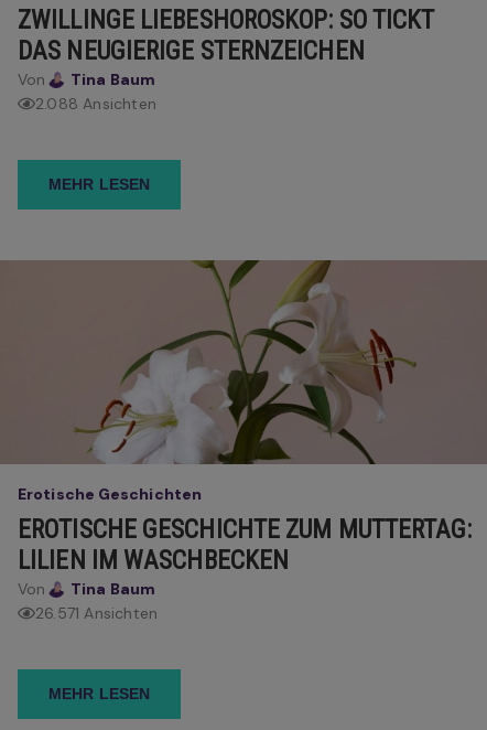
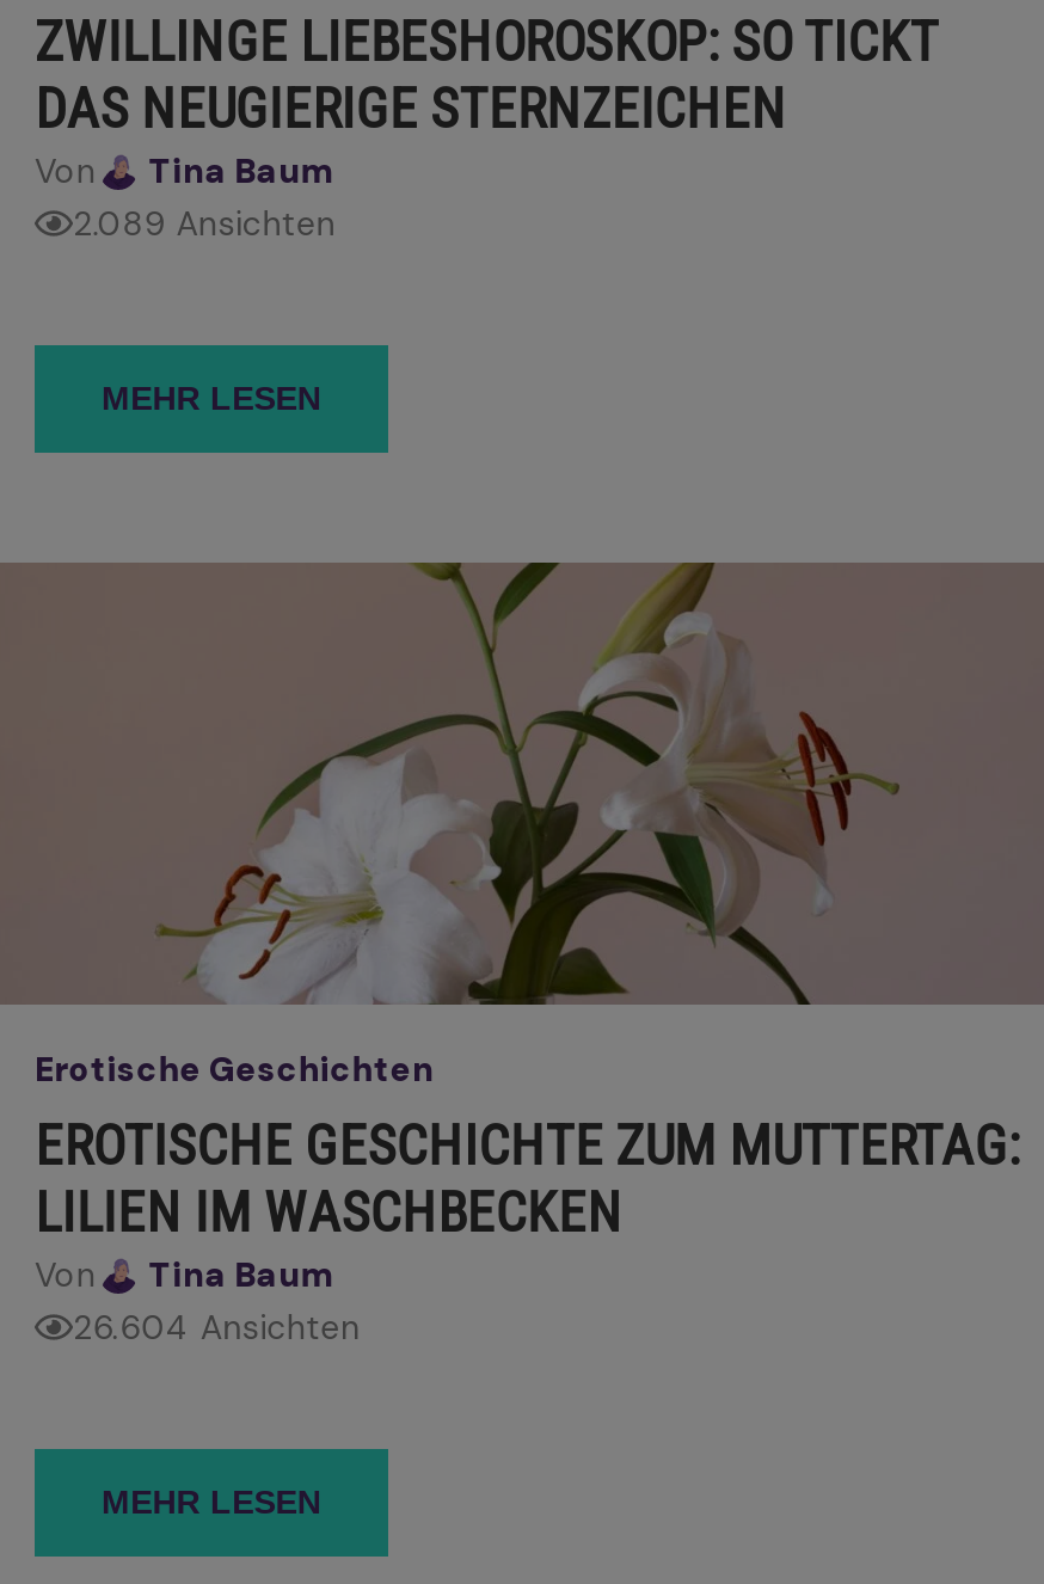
[35,94,156,114] 2.088 Ansichten -> [73,202,336,245] 2.089 Ansichten
[35,603,158,623] 26.571 Ansichten -> [73,1306,360,1349] 26.604 Ansichten

